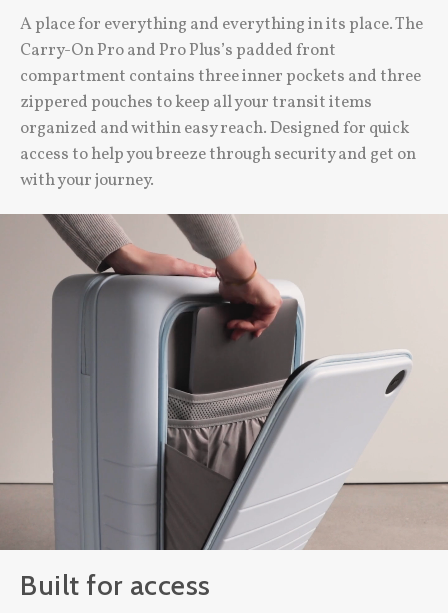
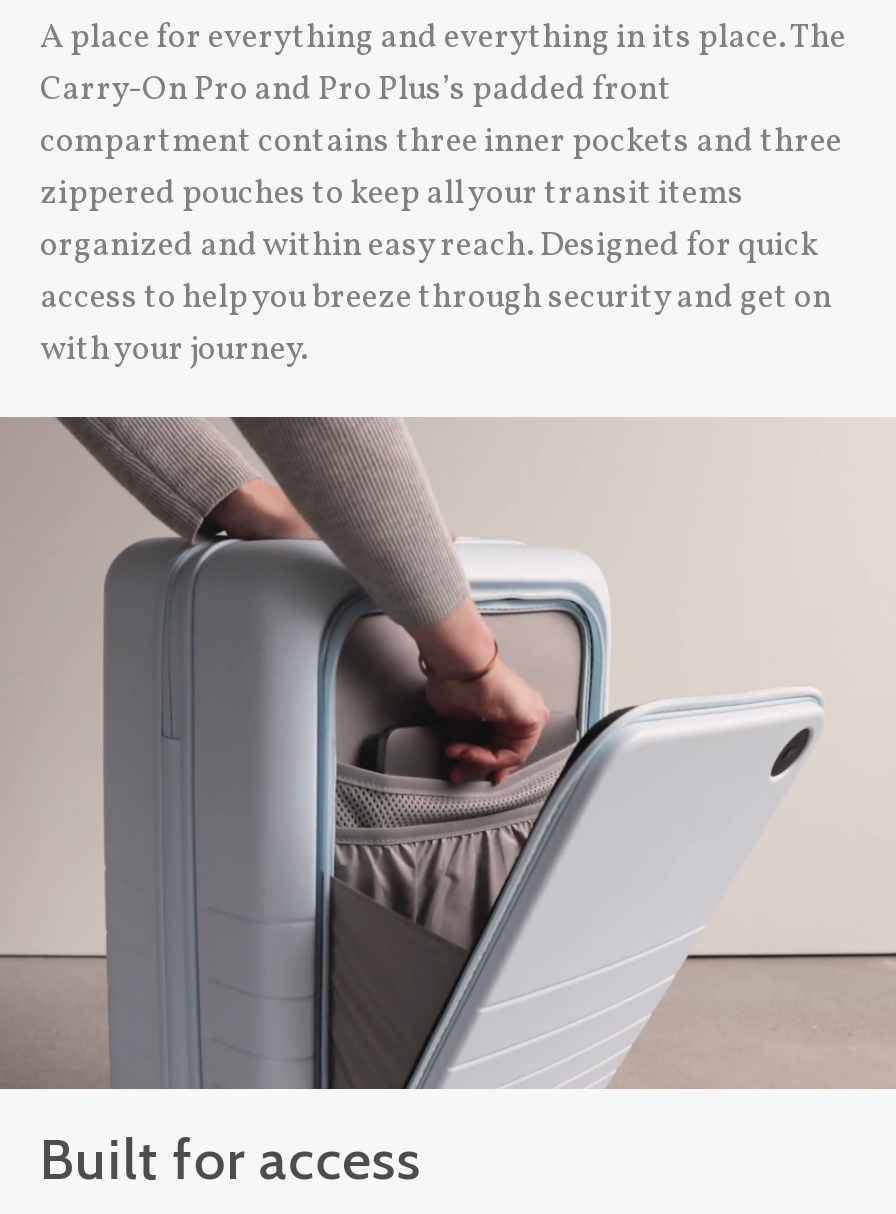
[31,214,298,419] [image] -> [58,417,594,837] [image]

